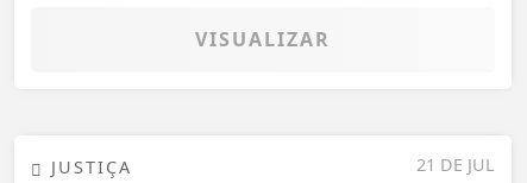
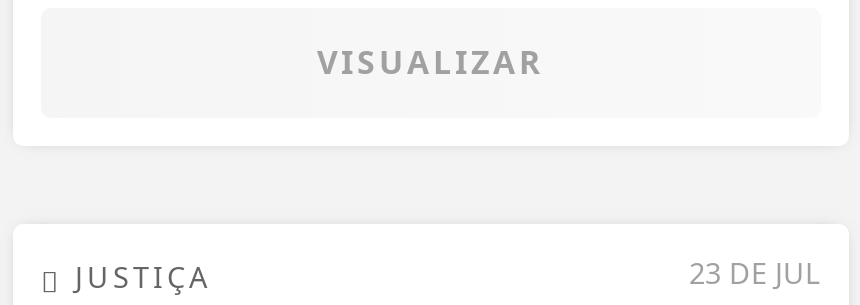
[416,153,495,176] 21 DE JUL -> [689,254,821,292] 23 DE JUL

